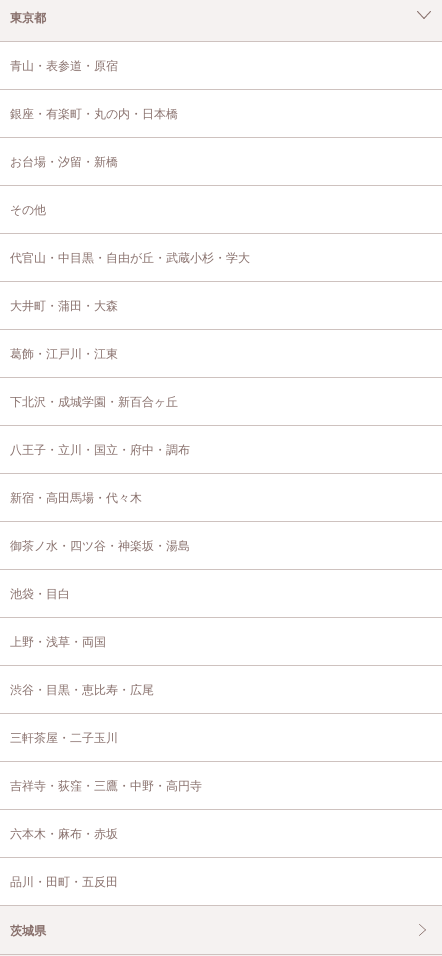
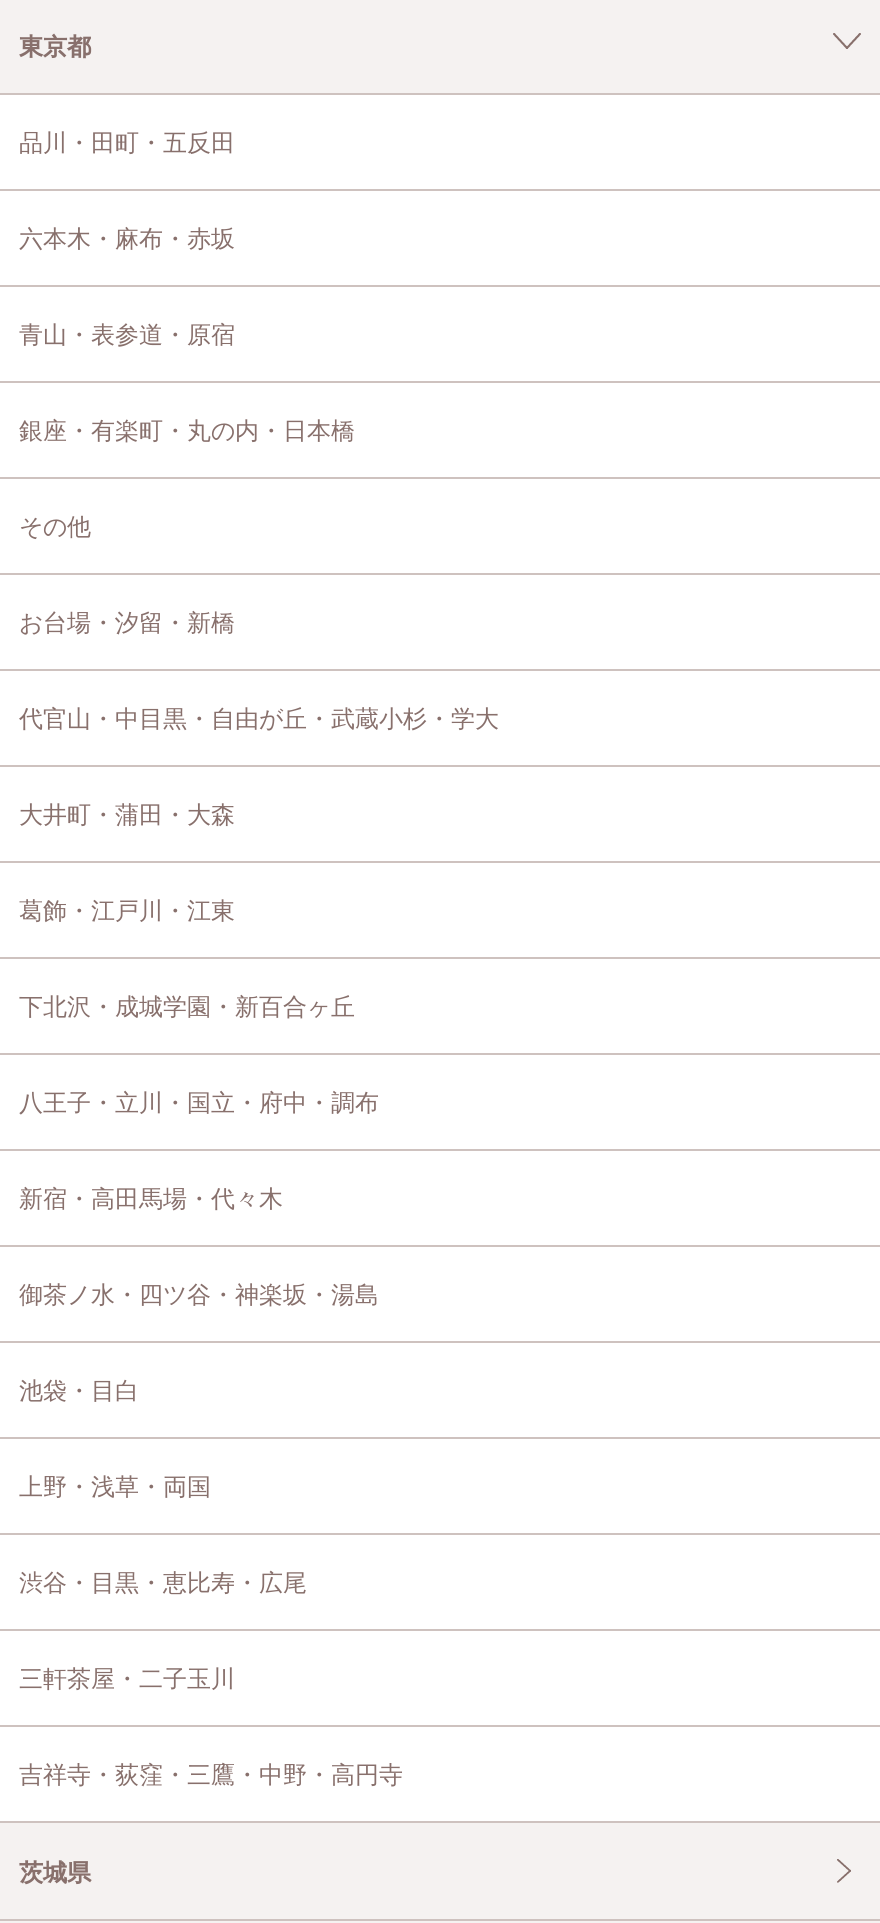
moved [10,59,178,121] -> [19,321,355,445]: 青山・表参道・原宿 | 銀座・有楽町・丸の内・日本橋
moved [10,155,118,169] -> [19,609,235,637]: お台場・汐留・新橋
moved [10,203,46,217] -> [19,513,91,541]: その他
moved [10,251,250,793] -> [19,705,499,1789]: 代官山・中目黒・自由が丘・武蔵小杉・学大 | 大井町・蒲田・大森 | 葛飾・江戸川・江東 | ... | 三軒茶屋・二子玉川 | 吉祥寺・荻窪・三鷹・中野・高円寺
moved [10,827,118,889] -> [19,129,235,253]: 六本木・麻布・赤坂 | 品川・田町・五反田

